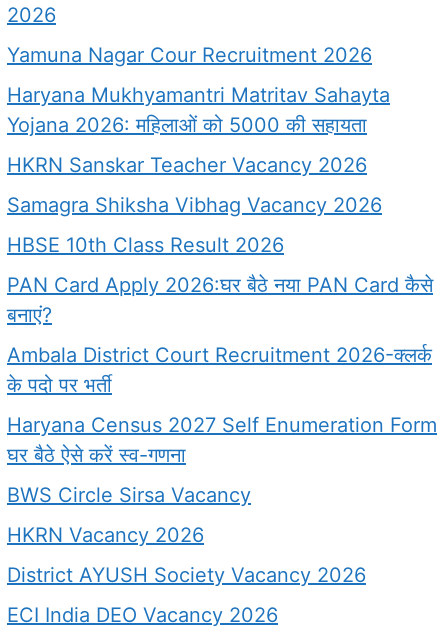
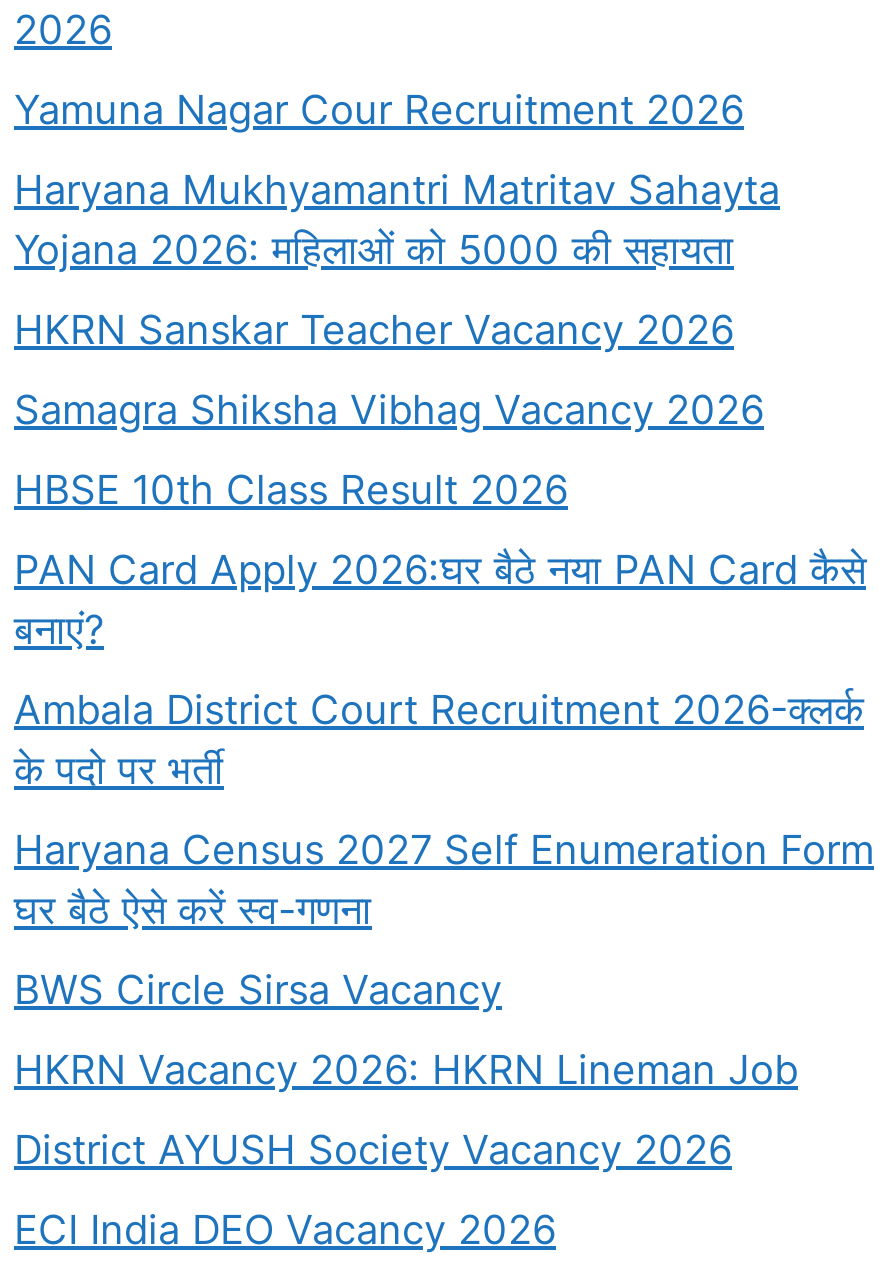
[7,523,204,547] HKRN Vacancy 2026 -> [14,1046,798,1094] HKRN Vacancy 2026: HKRN Lineman Job

